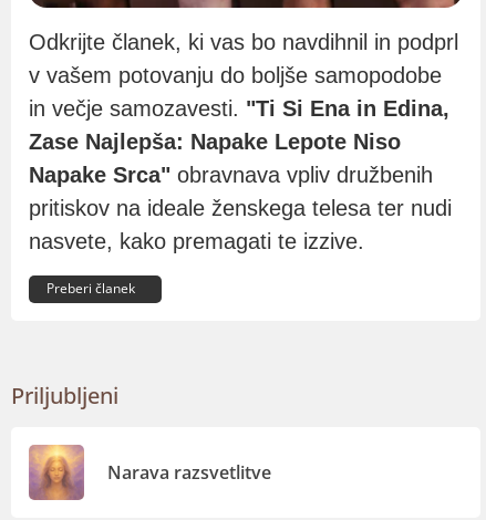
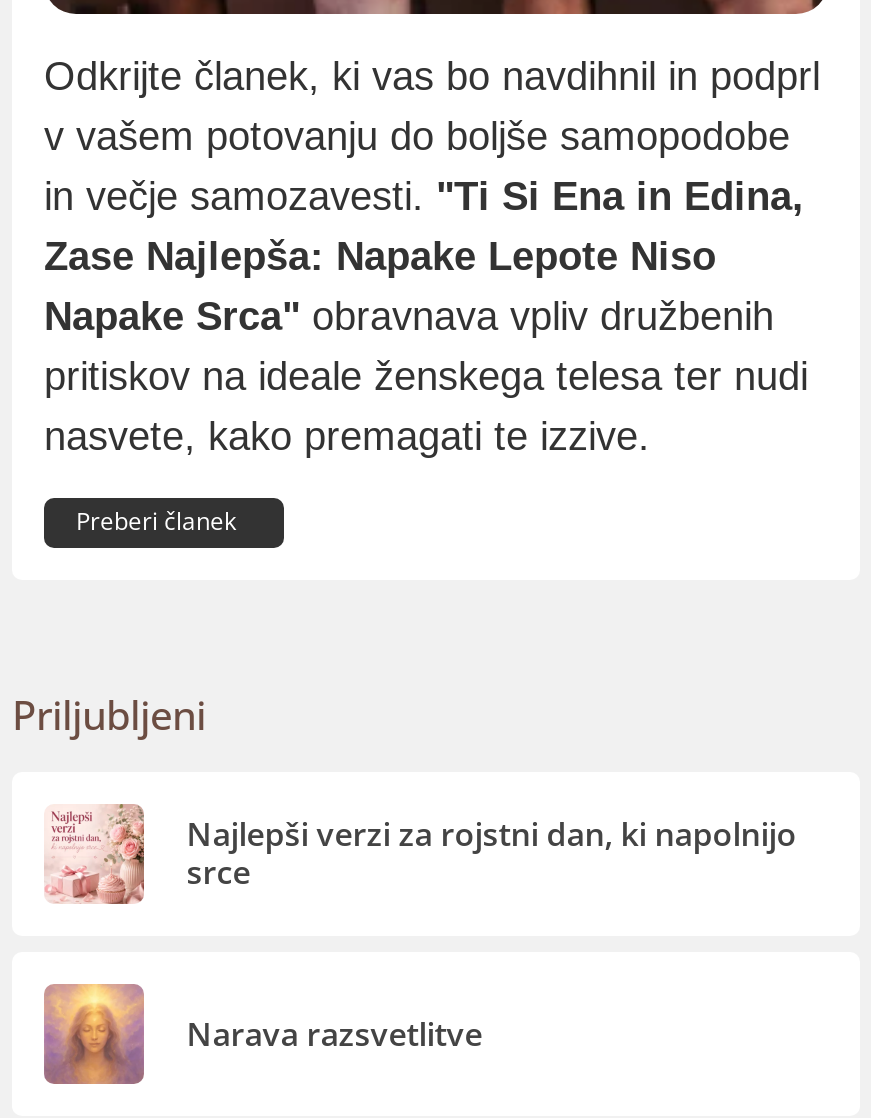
none -> [46,804,796,904] [image] | Najlepši verzi za rojstni dan, ki napolnijo | srce

